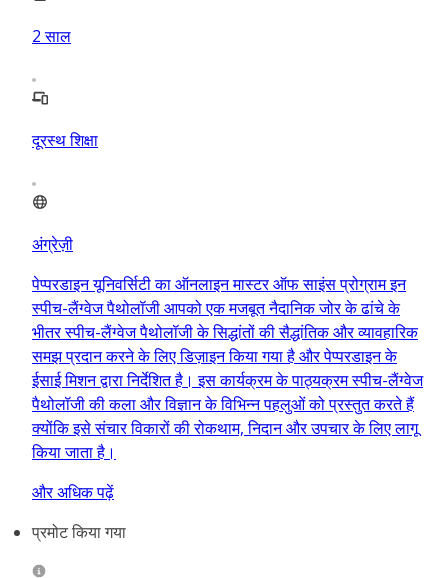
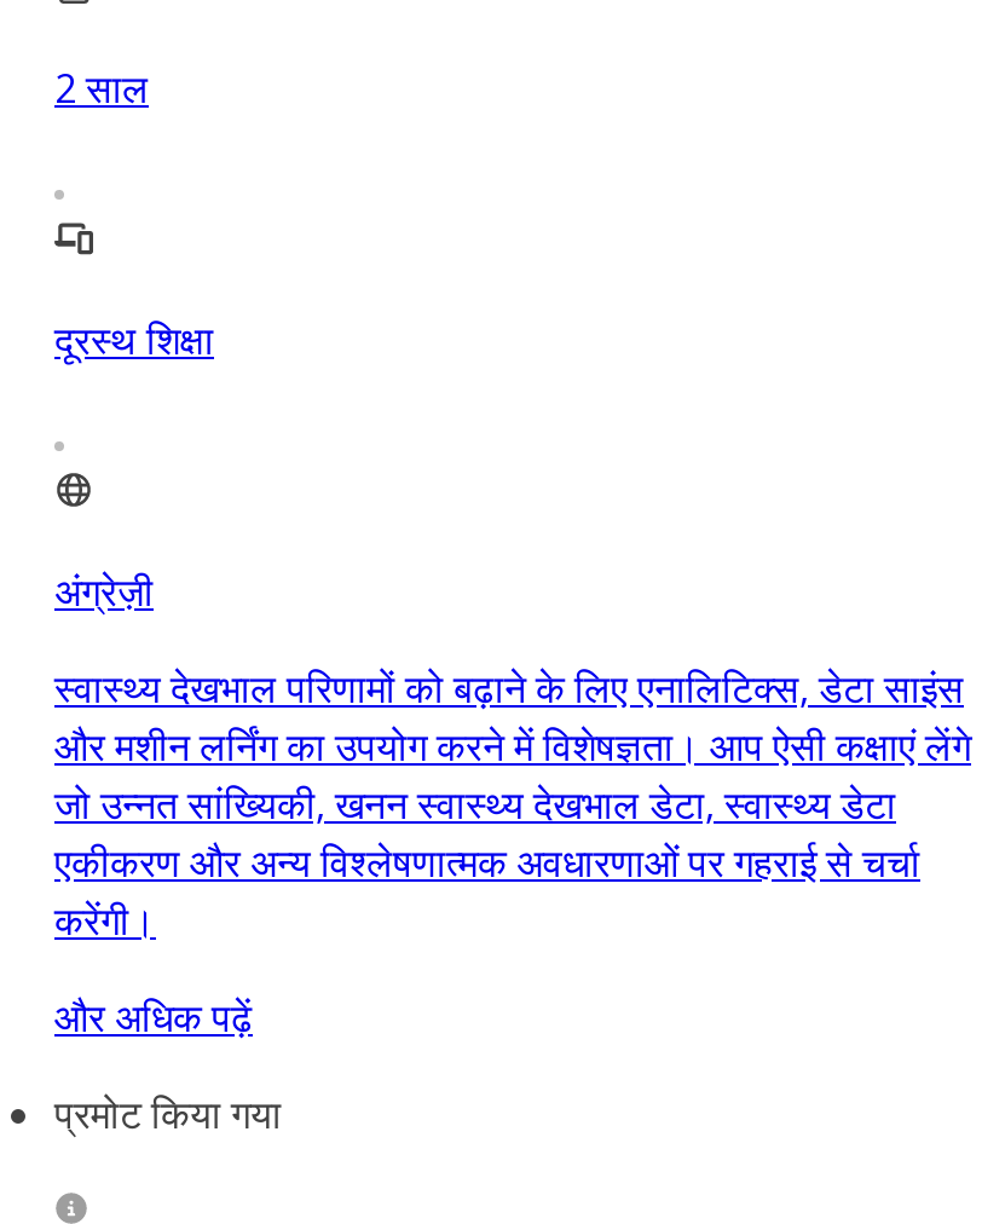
[32,273,423,463] पेप्परडाइन यूनिवर्सिटी का ऑनलाइन मास्टर ऑफ साइंस प्रोग्राम इन | स्पीच-लैंग्वेज पैथोलॉजी आपको एक मजबूत नैदानिक जोर के ढांचे के | भीतर स्पीच-लैंग्वेज पैथोलॉजी के सिद्धांतों की सैद्धांतिक और व्यावहारिक | समझ प्रदान करने के लिए डिज़ाइन किया गया है और पेप्परडाइन के | ईसाई मिशन द्वारा निर्देशित है। इस कार्यक्रम के पाठ्यक्रम स्पीच-लैंग्वेज | पैथोलॉजी की कला और विज्ञान के विभिन्न पहलुओं को प्रस्तुत करते हैं | क्योंकि इसे संचार विकारों की रोकथाम, निदान और उपचार के लिए लागू | किया जाता है। -> [54,661,971,947] स्वास्थ्य देखभाल परिणामों को बढ़ाने के लिए एनालिटिक्स, डेटा साइंस | और मशीन लर्निंग का उपयोग करने में विशेषज्ञता। आप ऐसी कक्षाएं लेंगे | जो उन्नत सांख्यिकी, खनन स्वास्थ्य देखभाल डेटा, स्वास्थ्य डेटा | एकीकरण और अन्य विश्लेषणात्मक अवधारणाओं पर गहराई से चर्चा | करेंगी।

